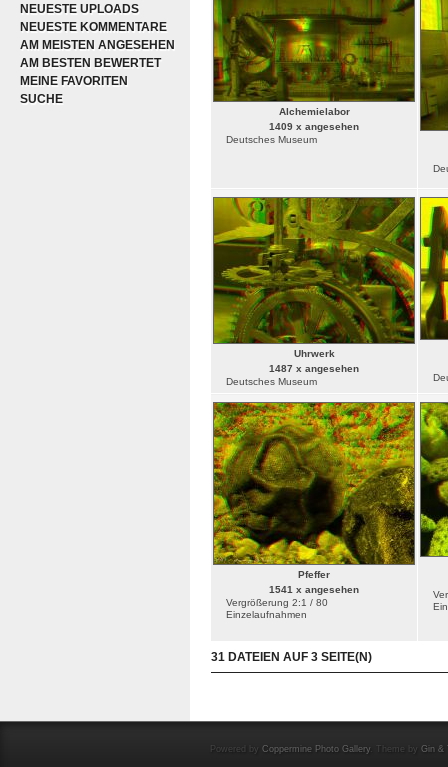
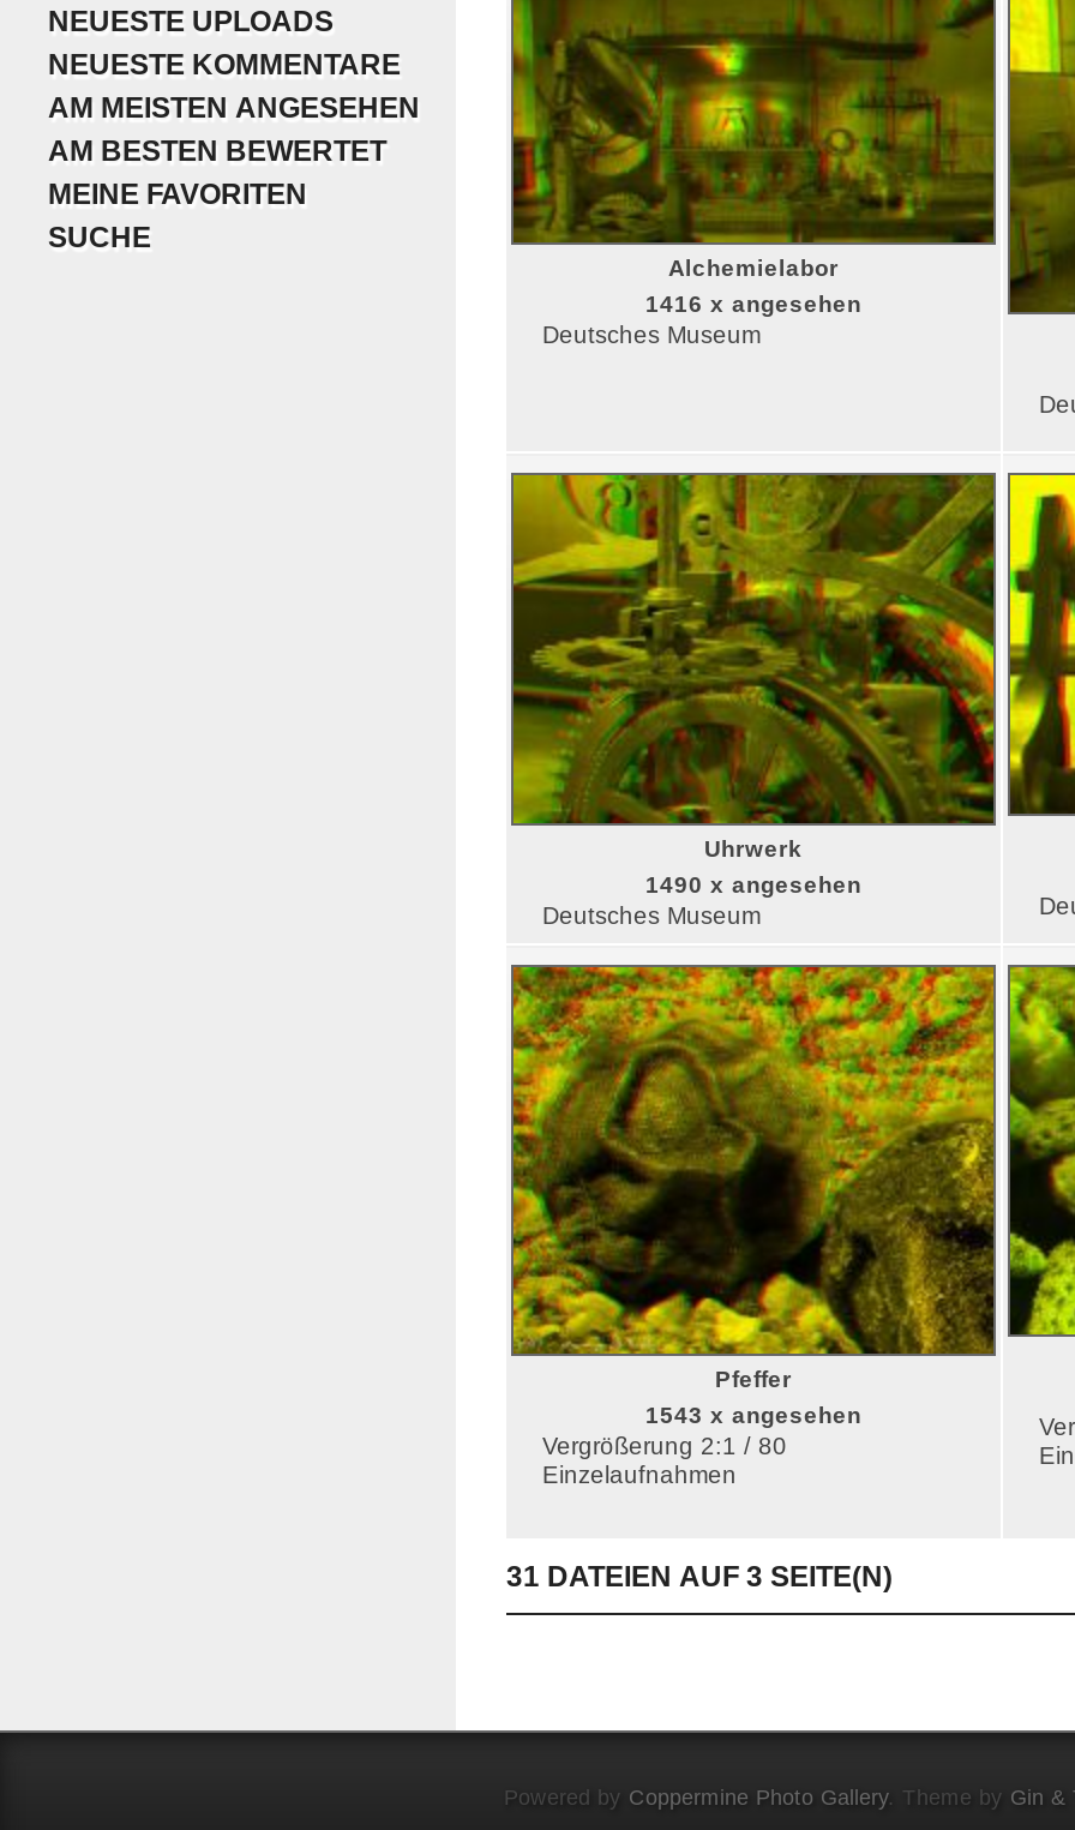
[269,121,359,132] 1409 x angesehen -> [645,290,861,317] 1416 x angesehen
[269,363,359,374] 1487 x angesehen -> [645,871,861,898] 1490 x angesehen
[269,584,359,595] 1541 x angesehen -> [645,1402,861,1428] 1543 x angesehen

